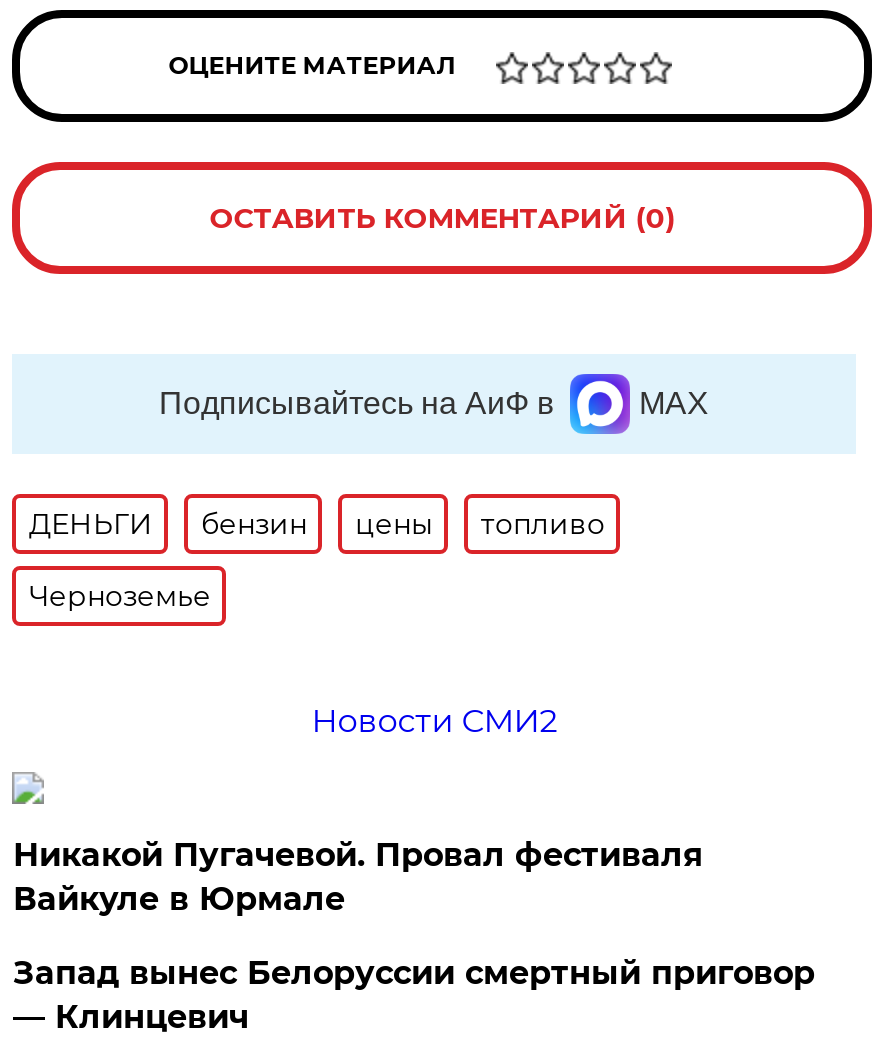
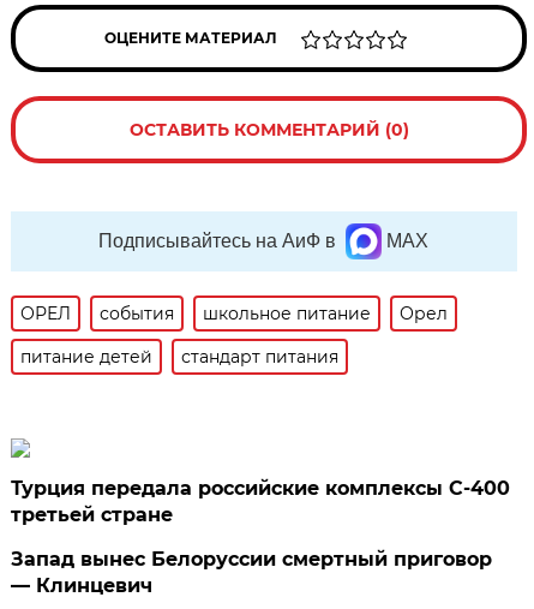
[29,506,605,740] ДЕНЬГИ | бензин | цены | топливо | Черноземье | Новости СМИ2 -> [21,303,448,367] ОРЕЛ | события | школьное питание | Орел | питание детей | стандарт питания
[13,836,703,918] Никакой Пугачевой. Провал фестиваля | Вайкуле в Юрмале -> [11,477,510,526] Турция передала российские комплексы С-400 | третьей стране

